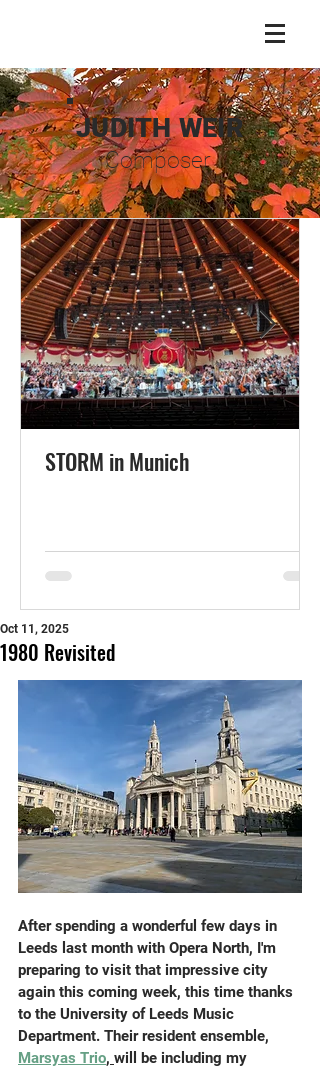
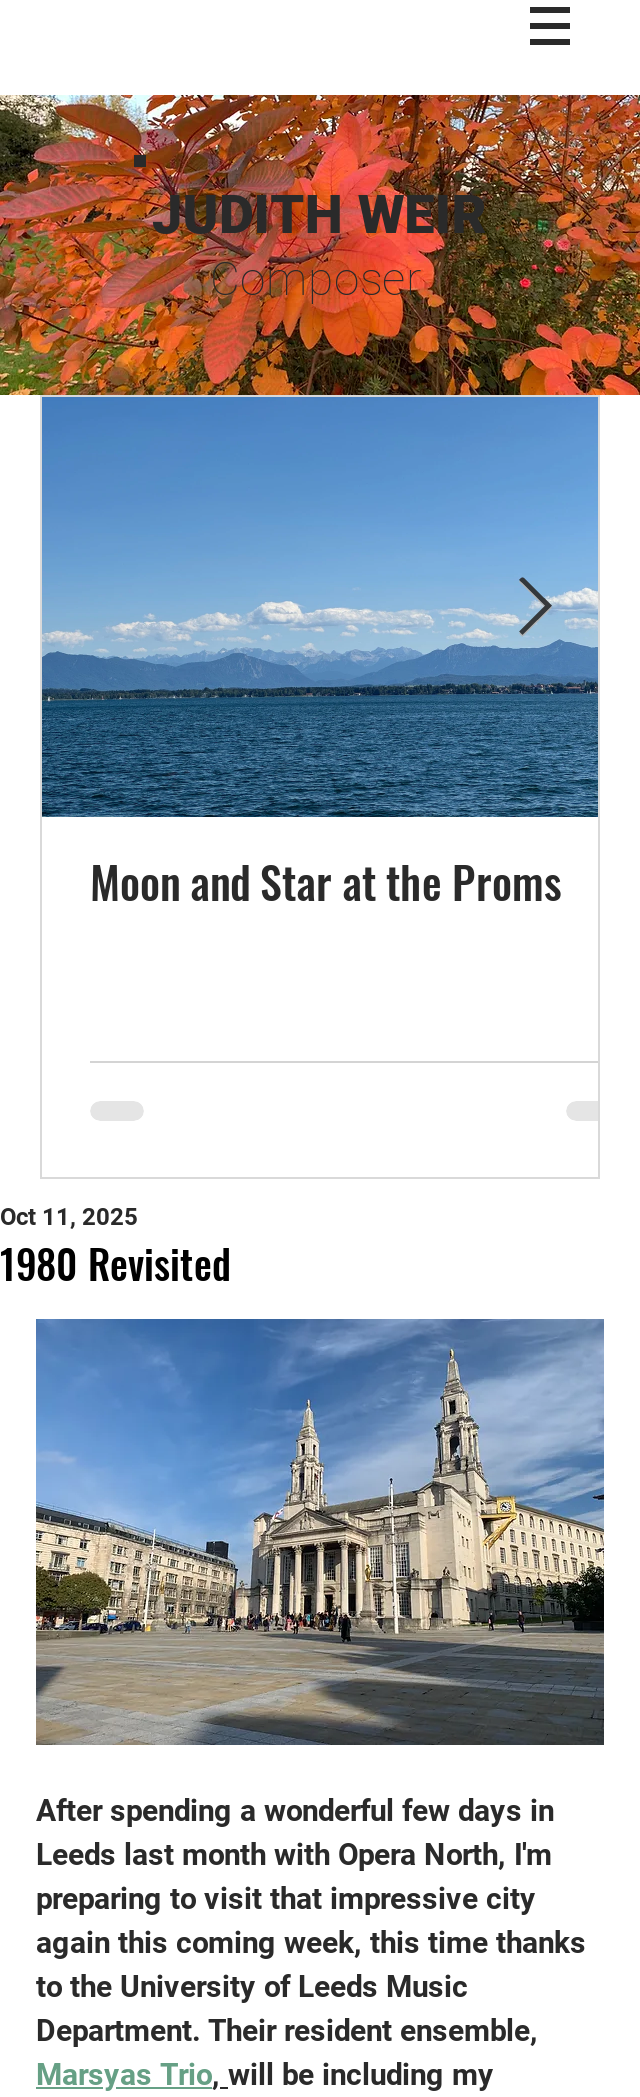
[20,218,300,477] [image] | STORM in Munich -> [40,395,600,913] [image] | Moon and Star at the Proms

